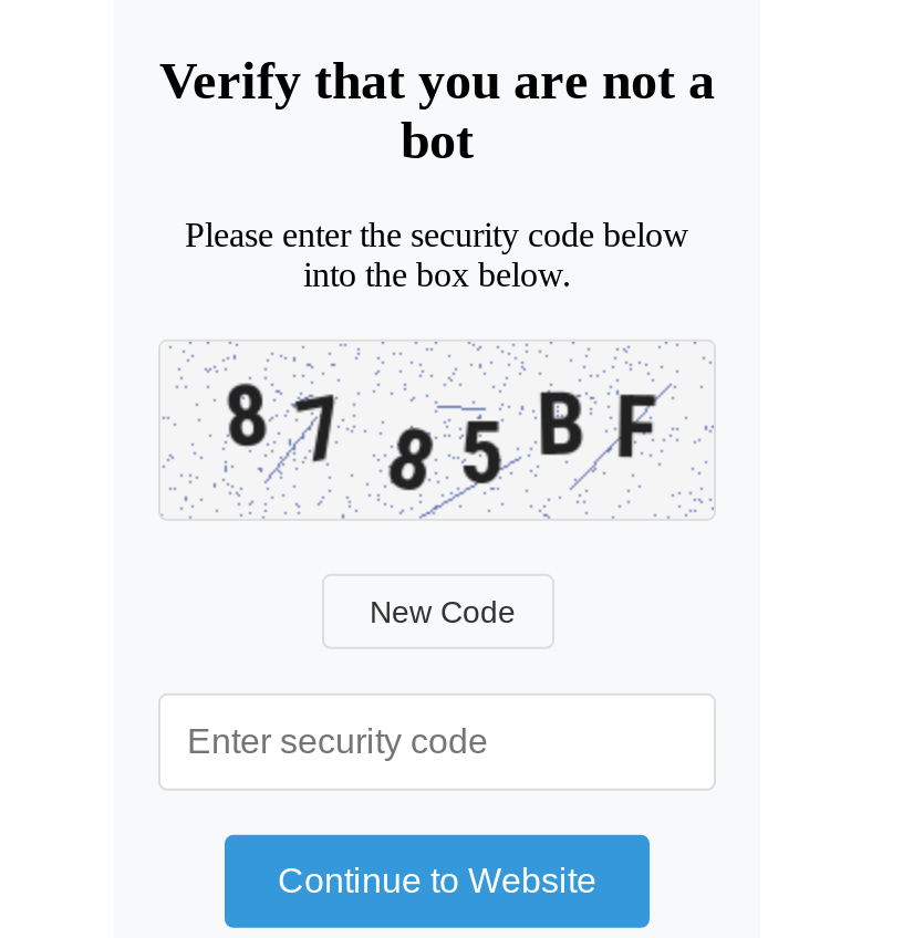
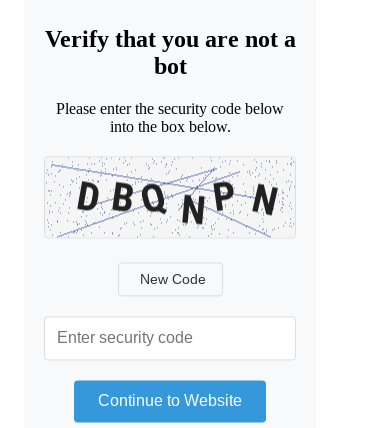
[222,347,676,518] [image] -> [51,162,290,237] [image]

